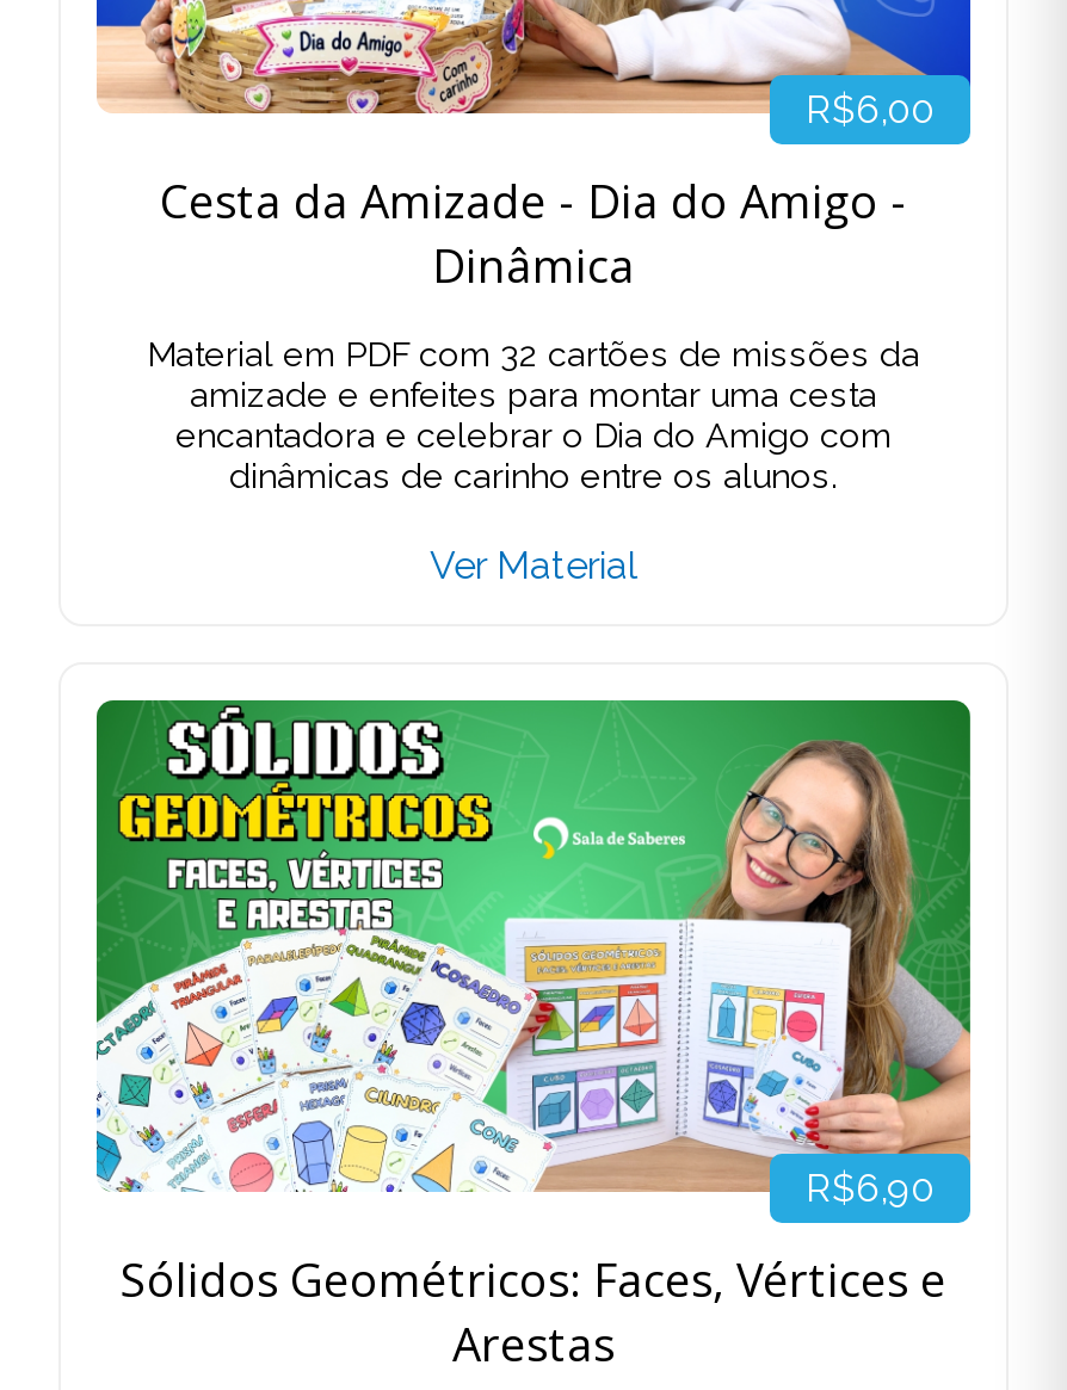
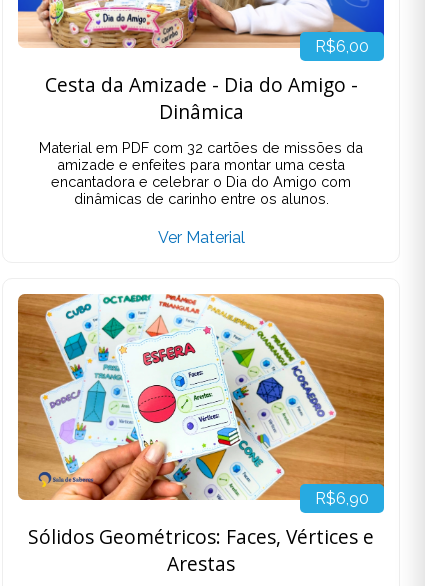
[94,697,973,1193] [image] -> [17,293,385,501] [image]

